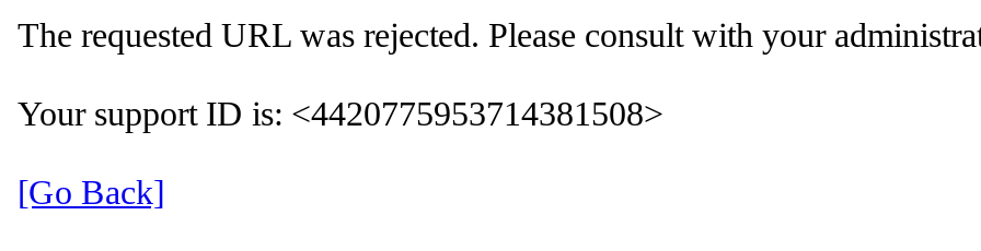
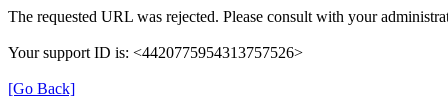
[18,95,663,132] Your support ID is: <4420775953714381508> -> [8,44,303,61] Your support ID is: <4420775954313757526>

